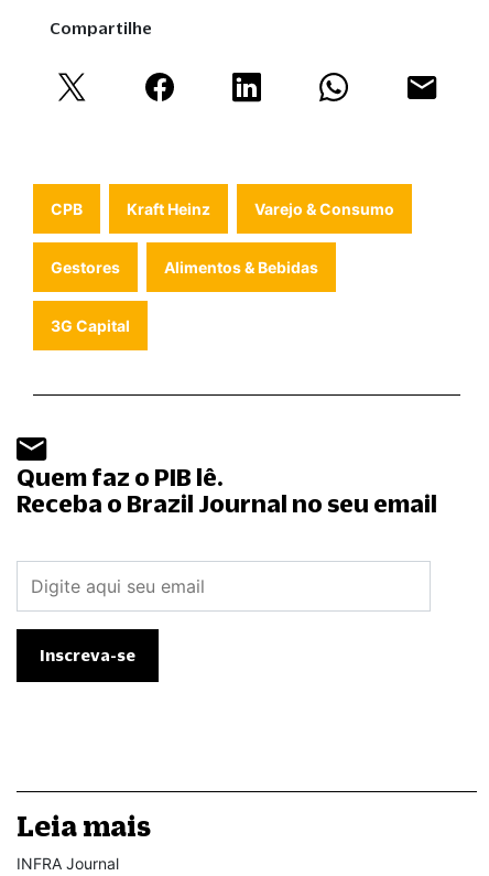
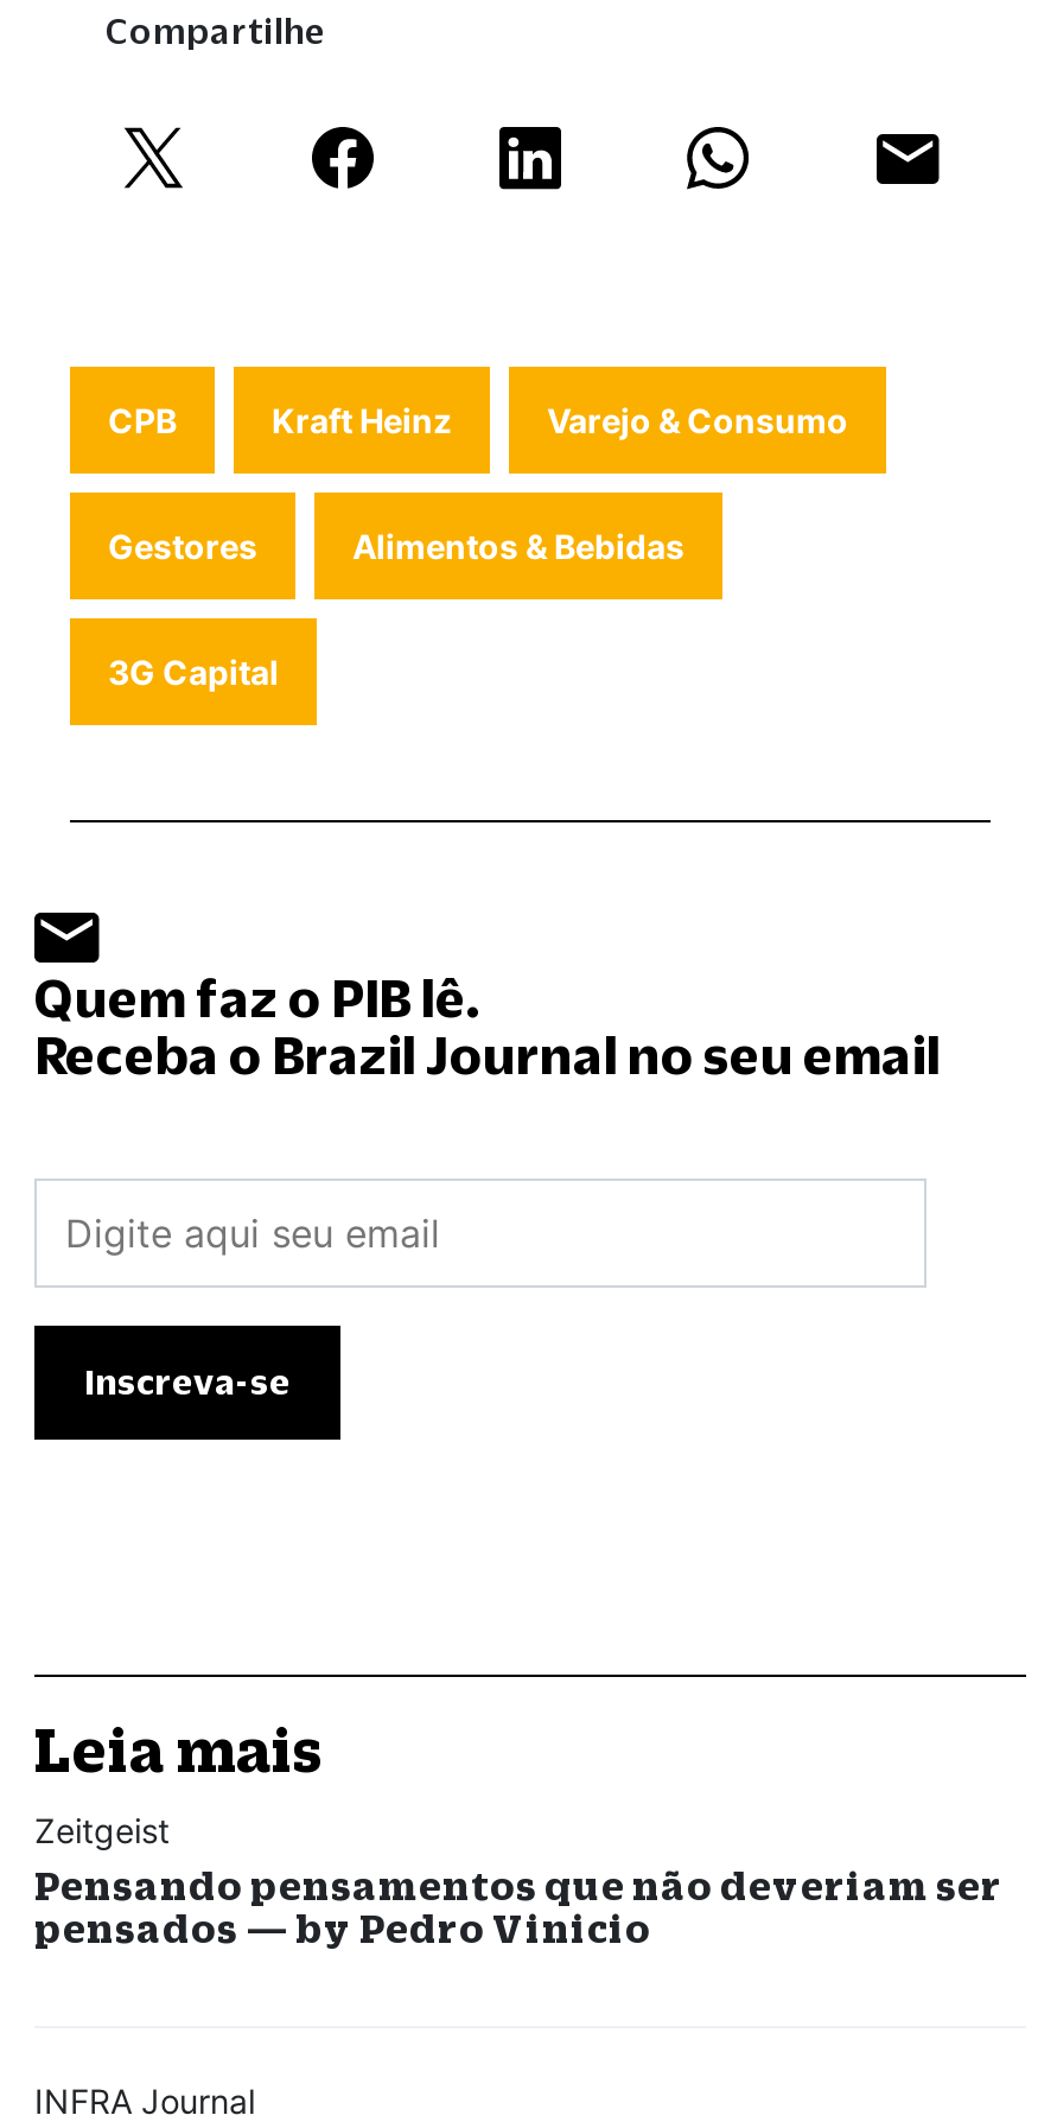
none -> [34,1811,1002,1951] Zeitgeist | Pensando pensamentos que não deveriam ser | pensados — by Pedro Vinicio

